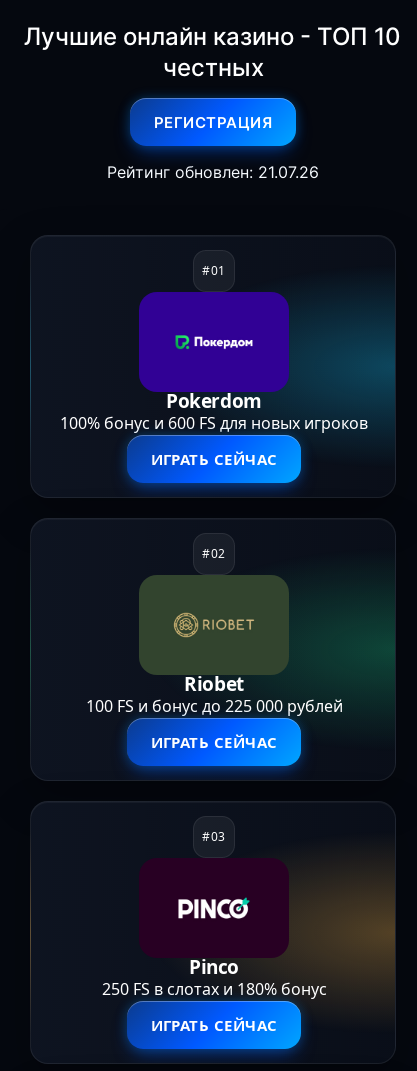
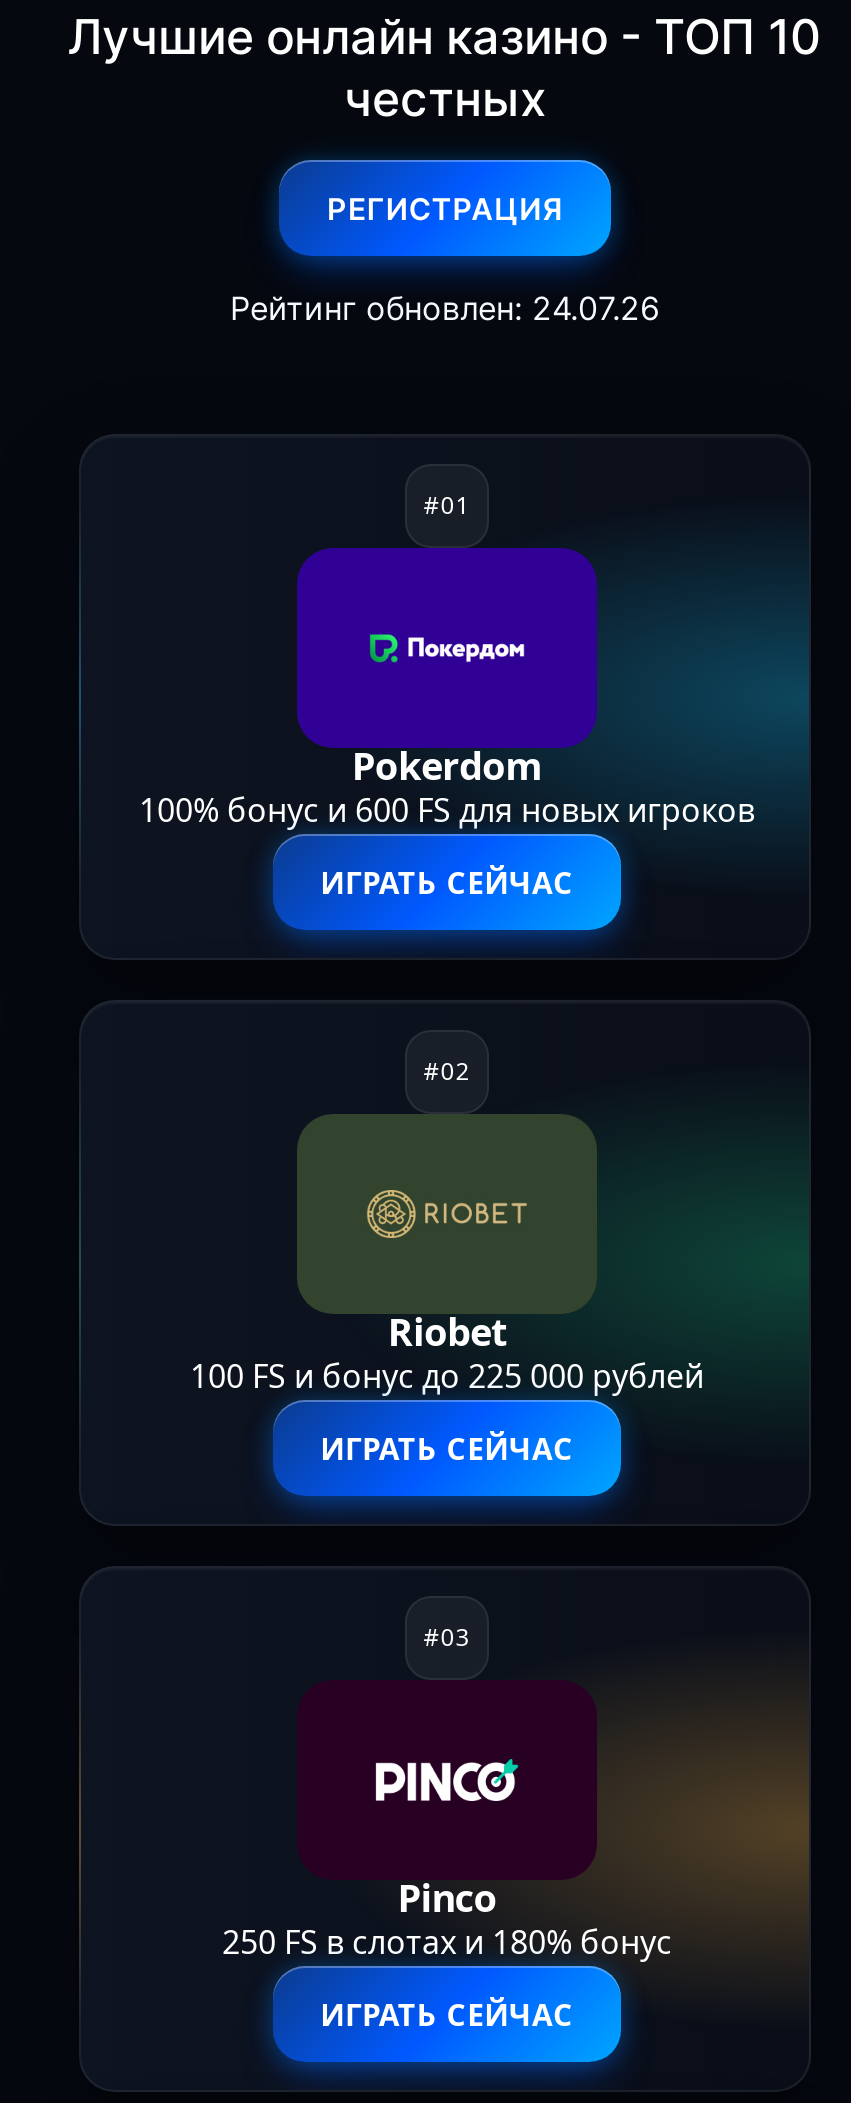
[107,162,319,182] Рейтинг обновлен: 21.07.26 -> [230,288,660,328] Рейтинг обновлен: 24.07.26

